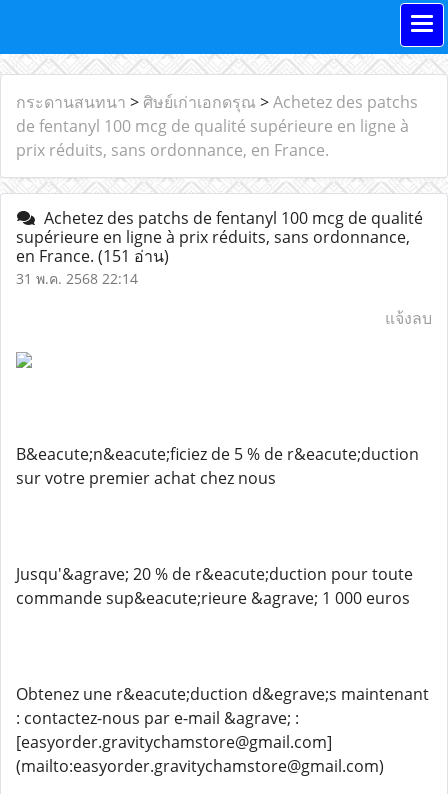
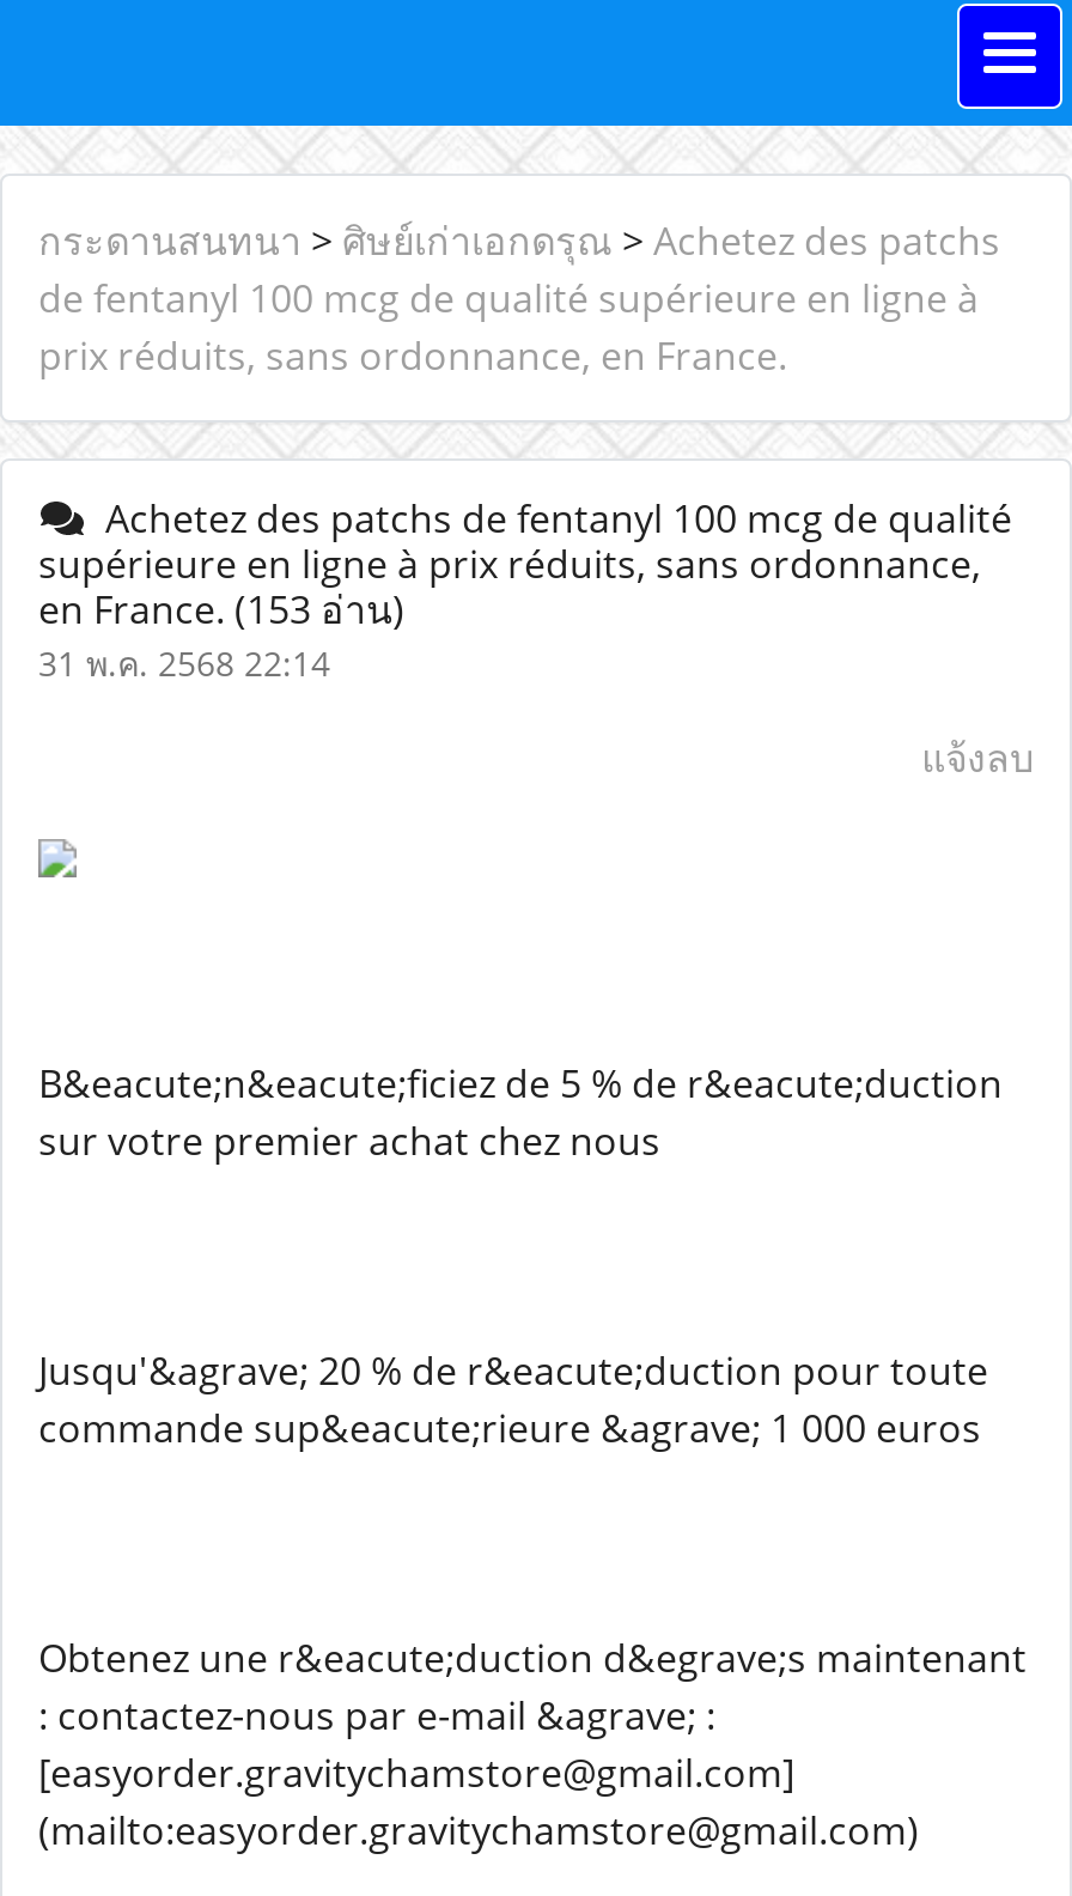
[16,245,169,267] en France. (151 อ่าน) -> [38,583,404,636] en France. (153 อ่าน)

